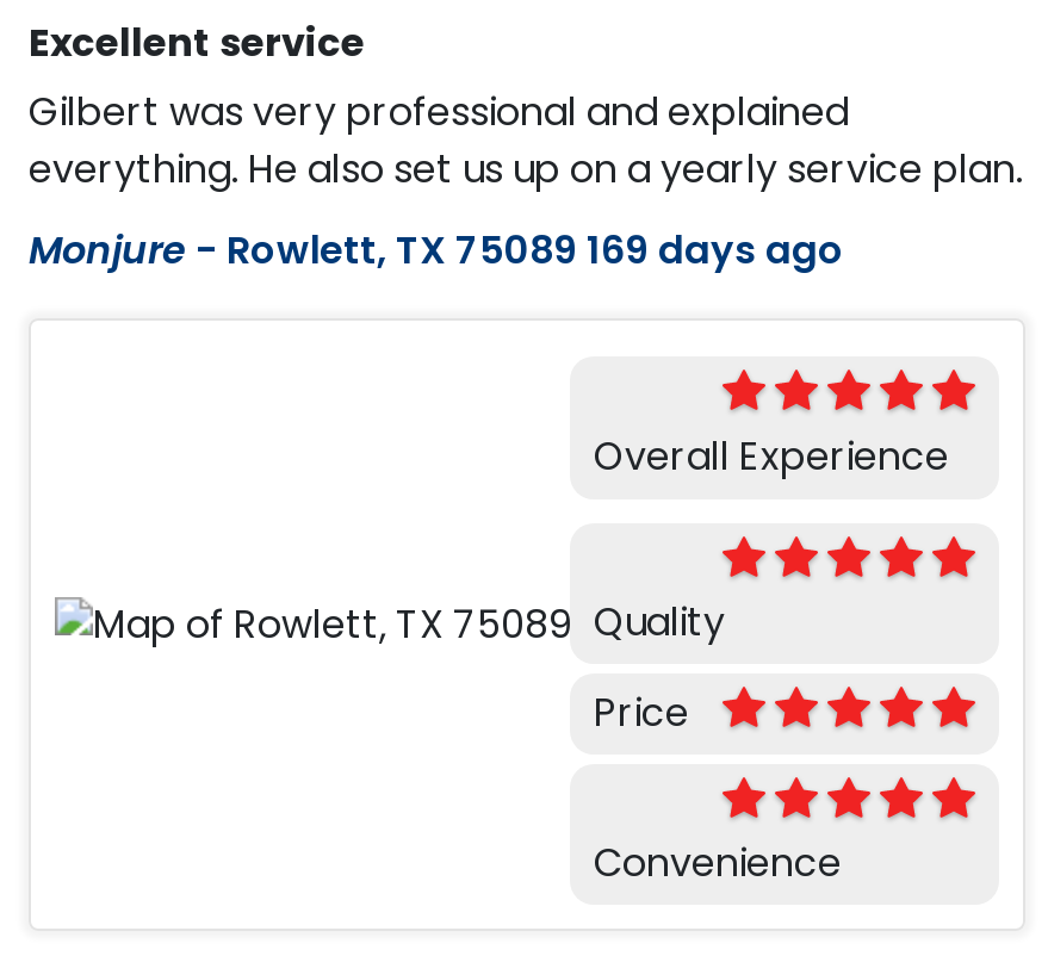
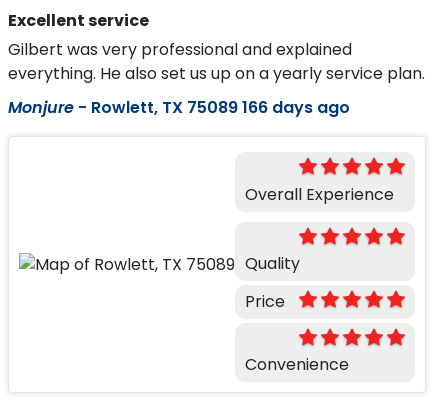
[29,223,844,278] Monjure - Rowlett, TX 75089 169 days ago -> [8,96,350,119] Monjure - Rowlett, TX 75089 166 days ago

